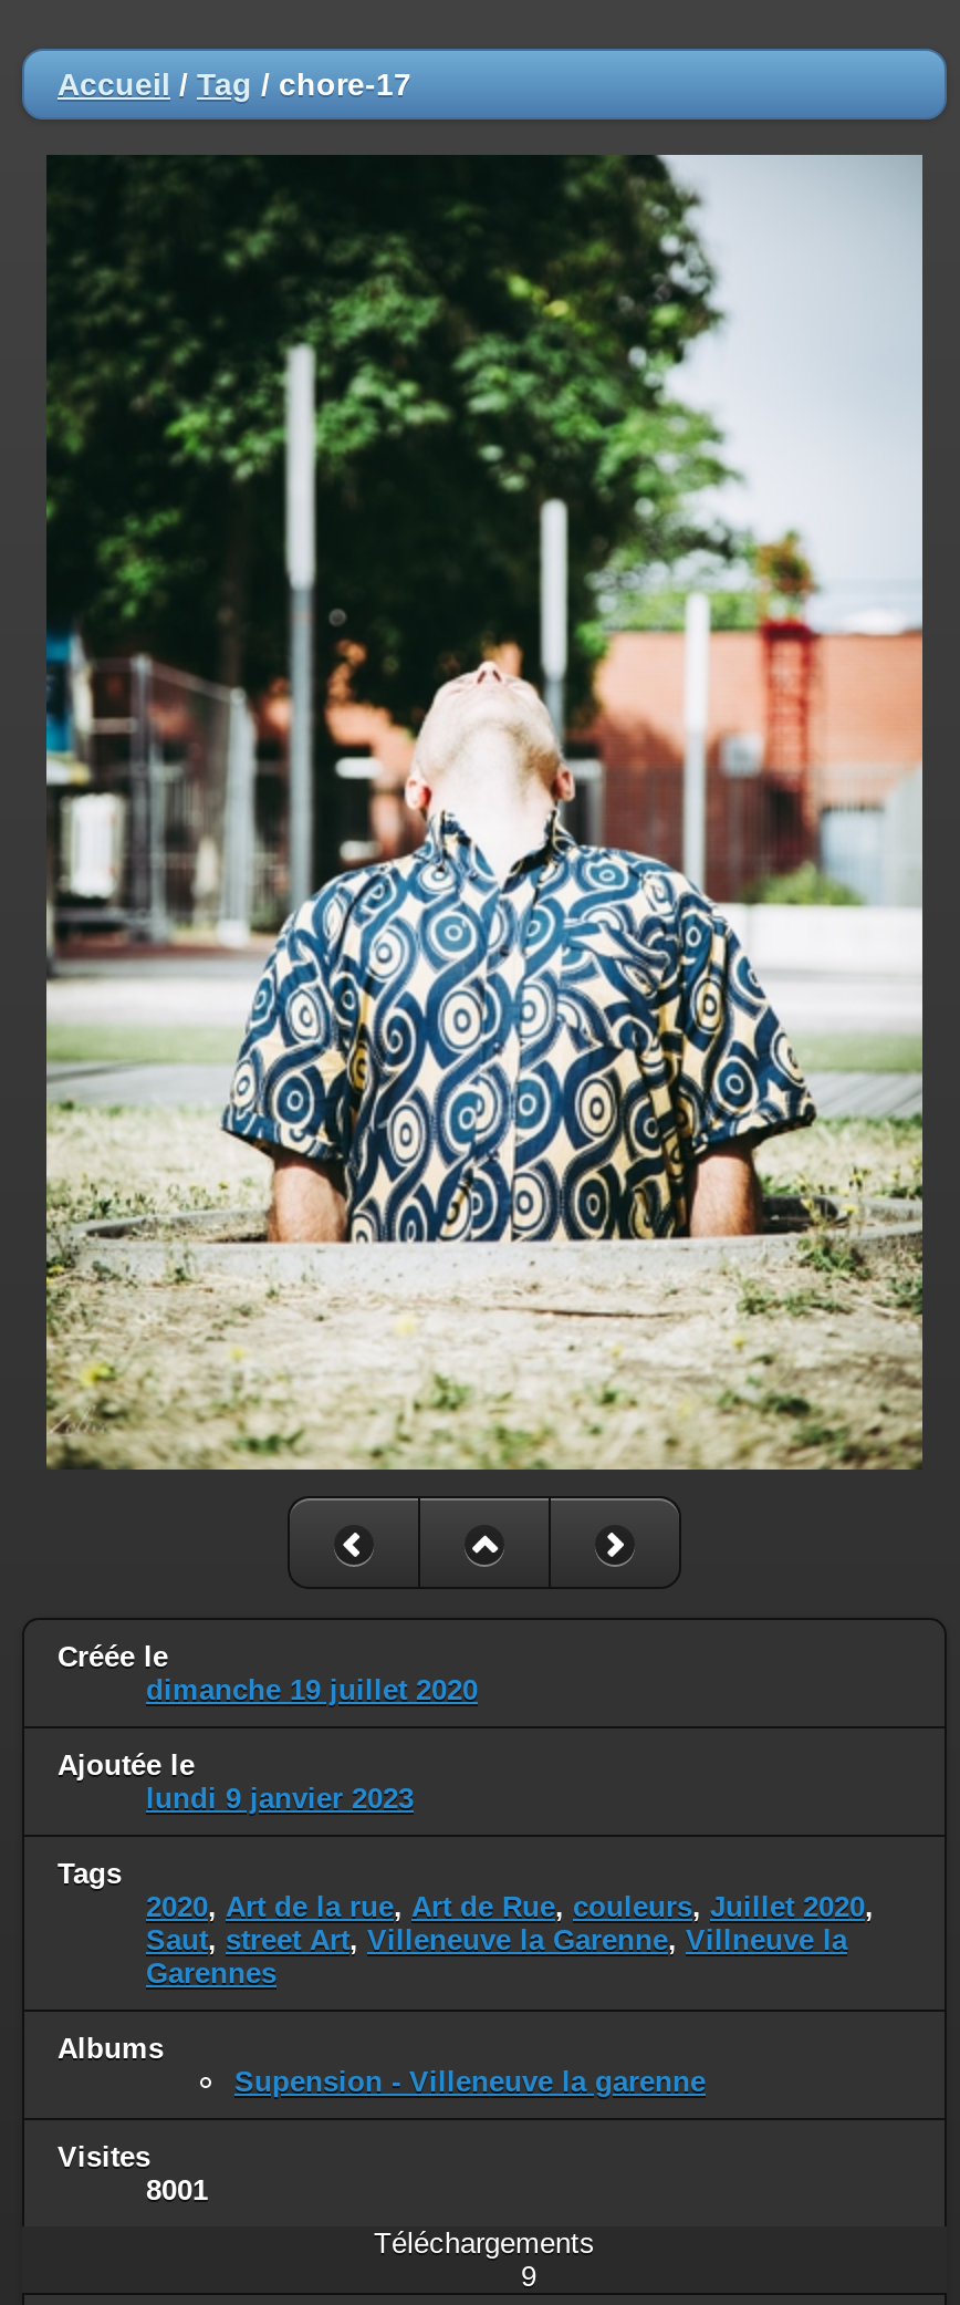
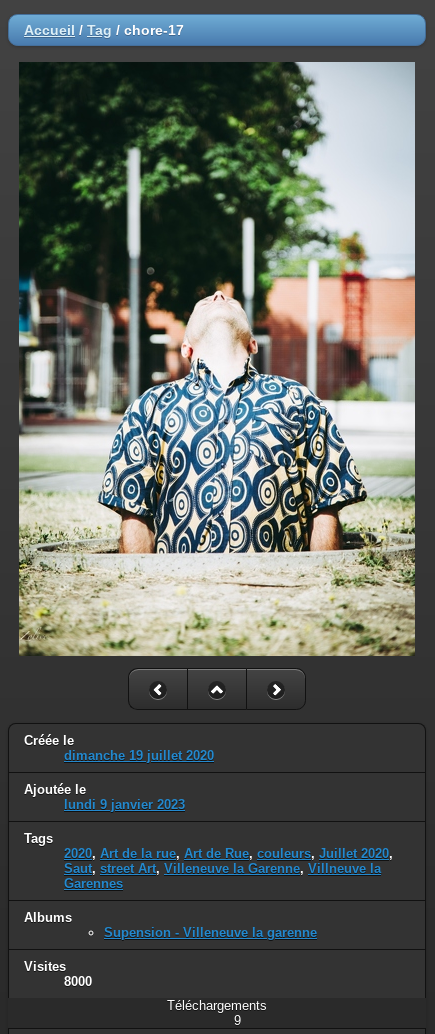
[146,2172,208,2206] 8001 -> [64,974,92,989] 8000

